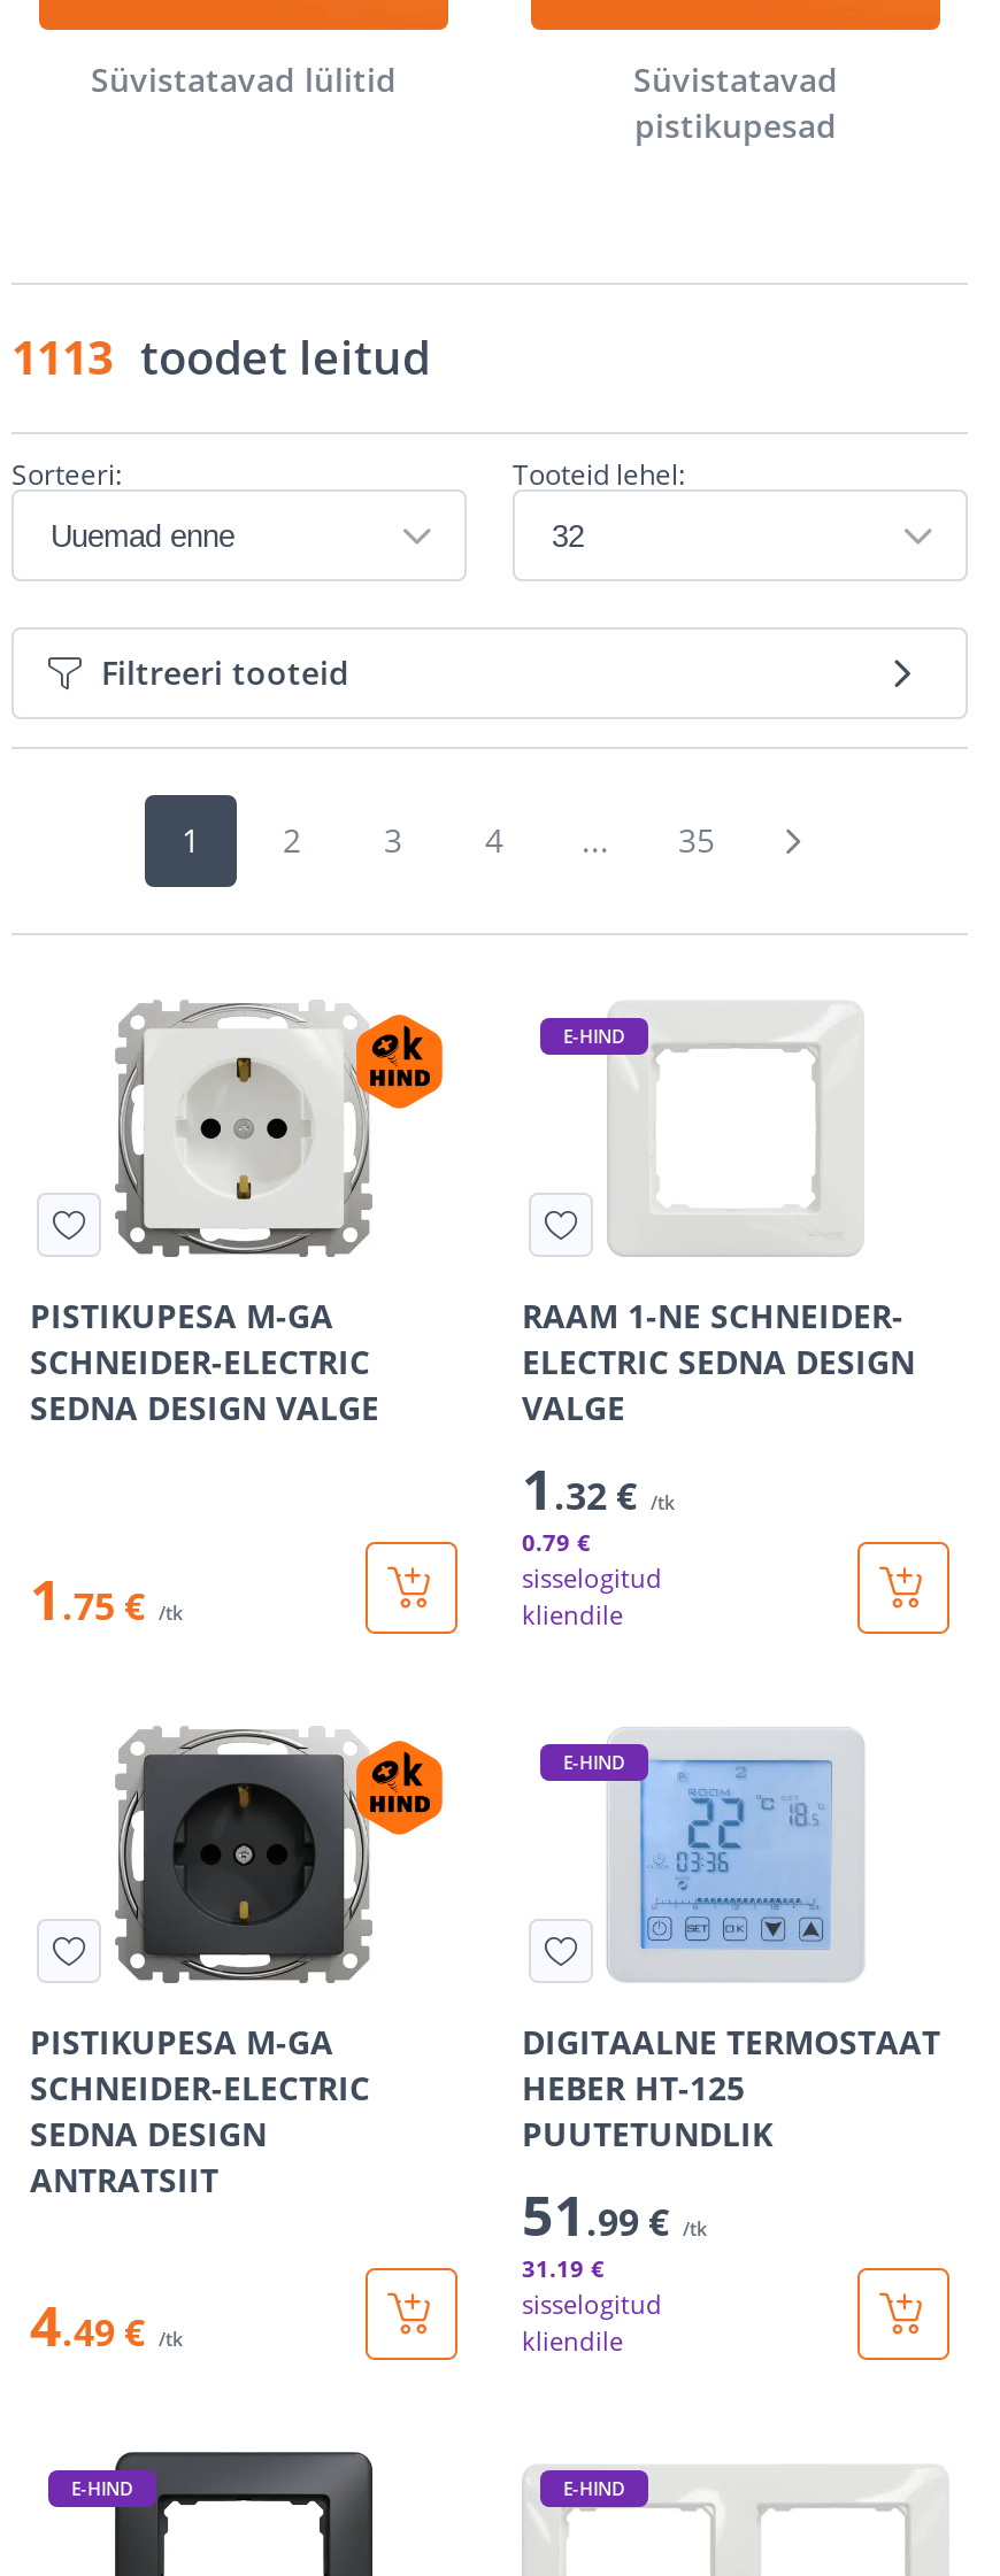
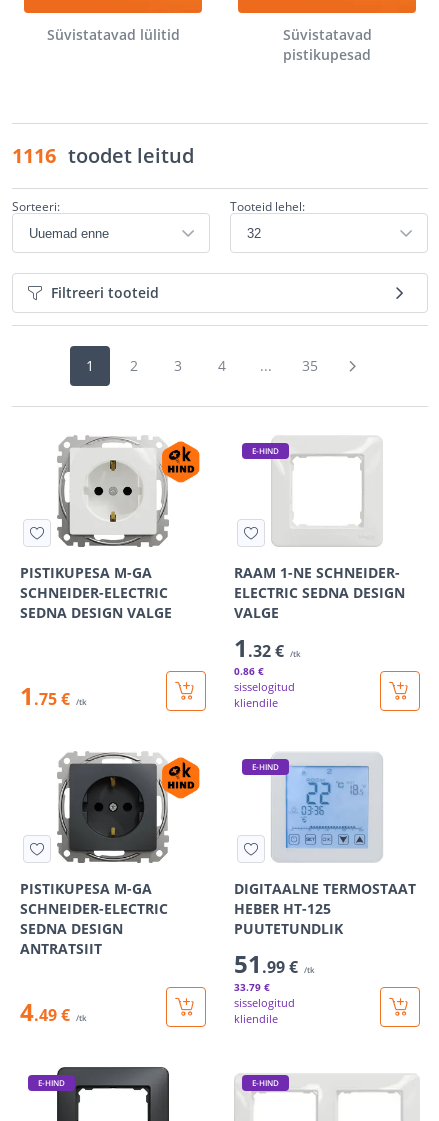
[11,326,430,388] 1113 toodet leitud -> [12,142,194,169] 1116 toodet leitud
[522,1526,591,1558] 0.79 € -> [234,664,264,678] 0.86 €
[522,2252,605,2284] 31.19 € -> [234,980,270,994] 33.79 €

